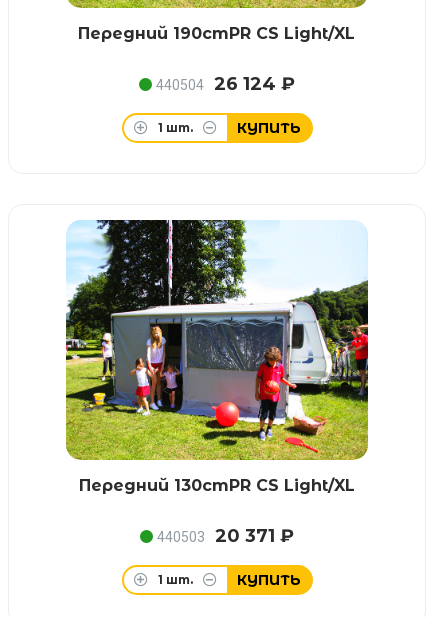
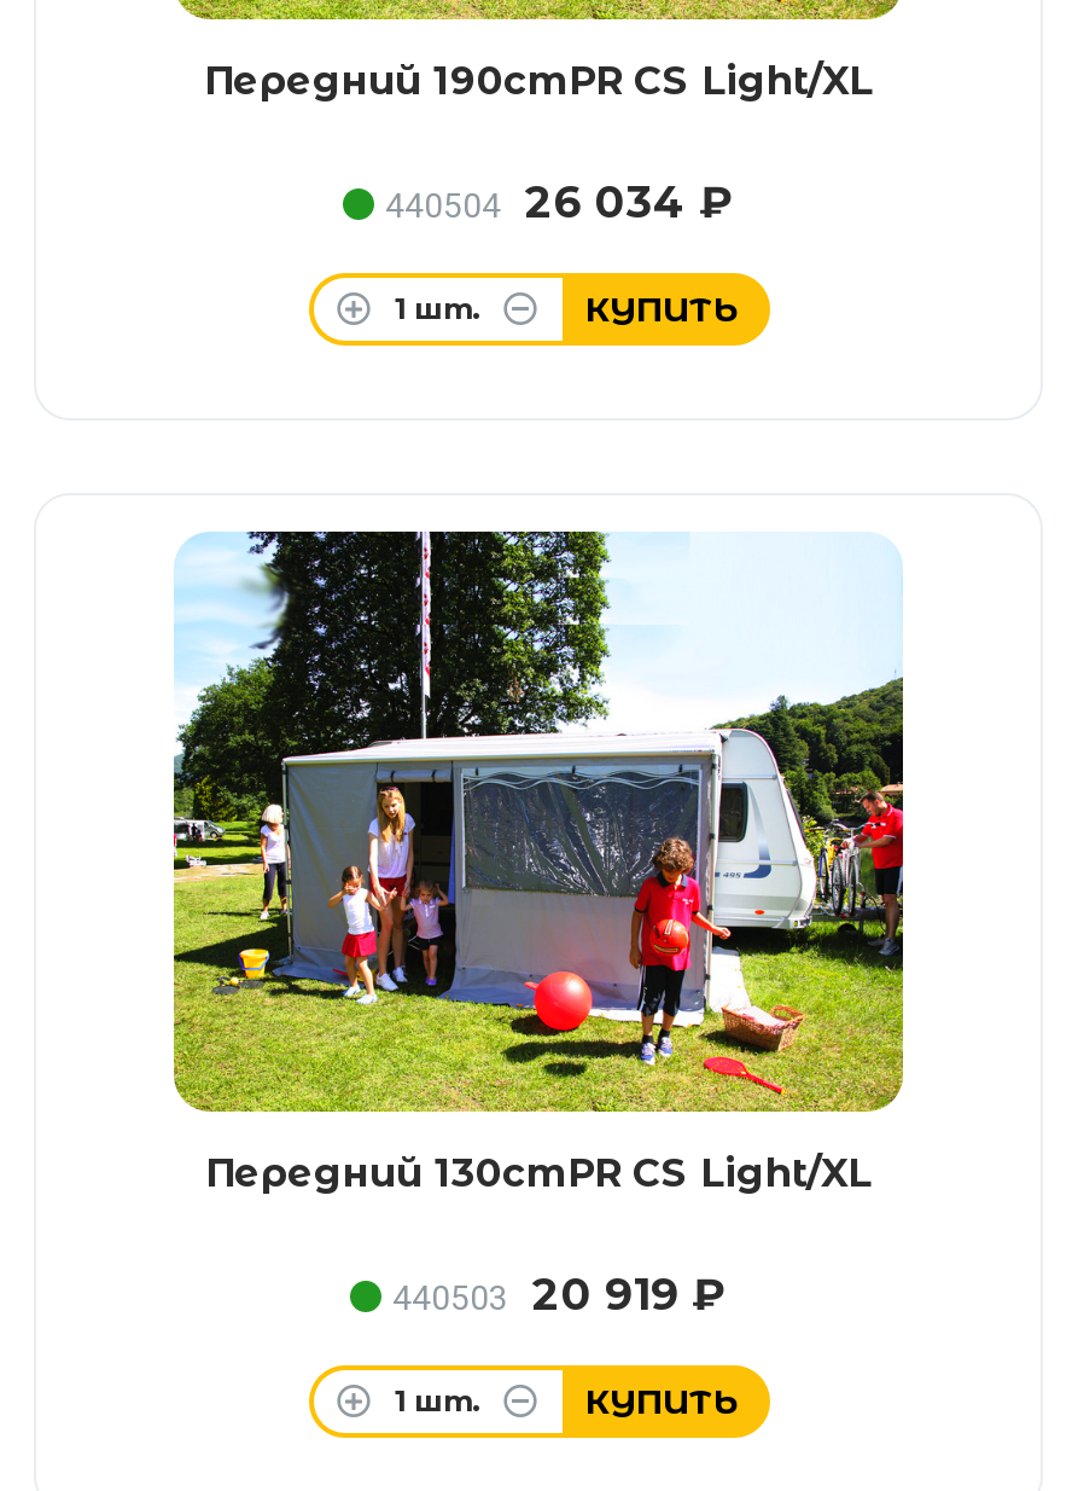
[156,73,295,95] 440504 26 124 ₽ -> [385,176,733,230] 440504 26 034 ₽
[157,525,294,547] 440503 20 371 ₽ -> [392,1269,726,1322] 440503 20 919 ₽

